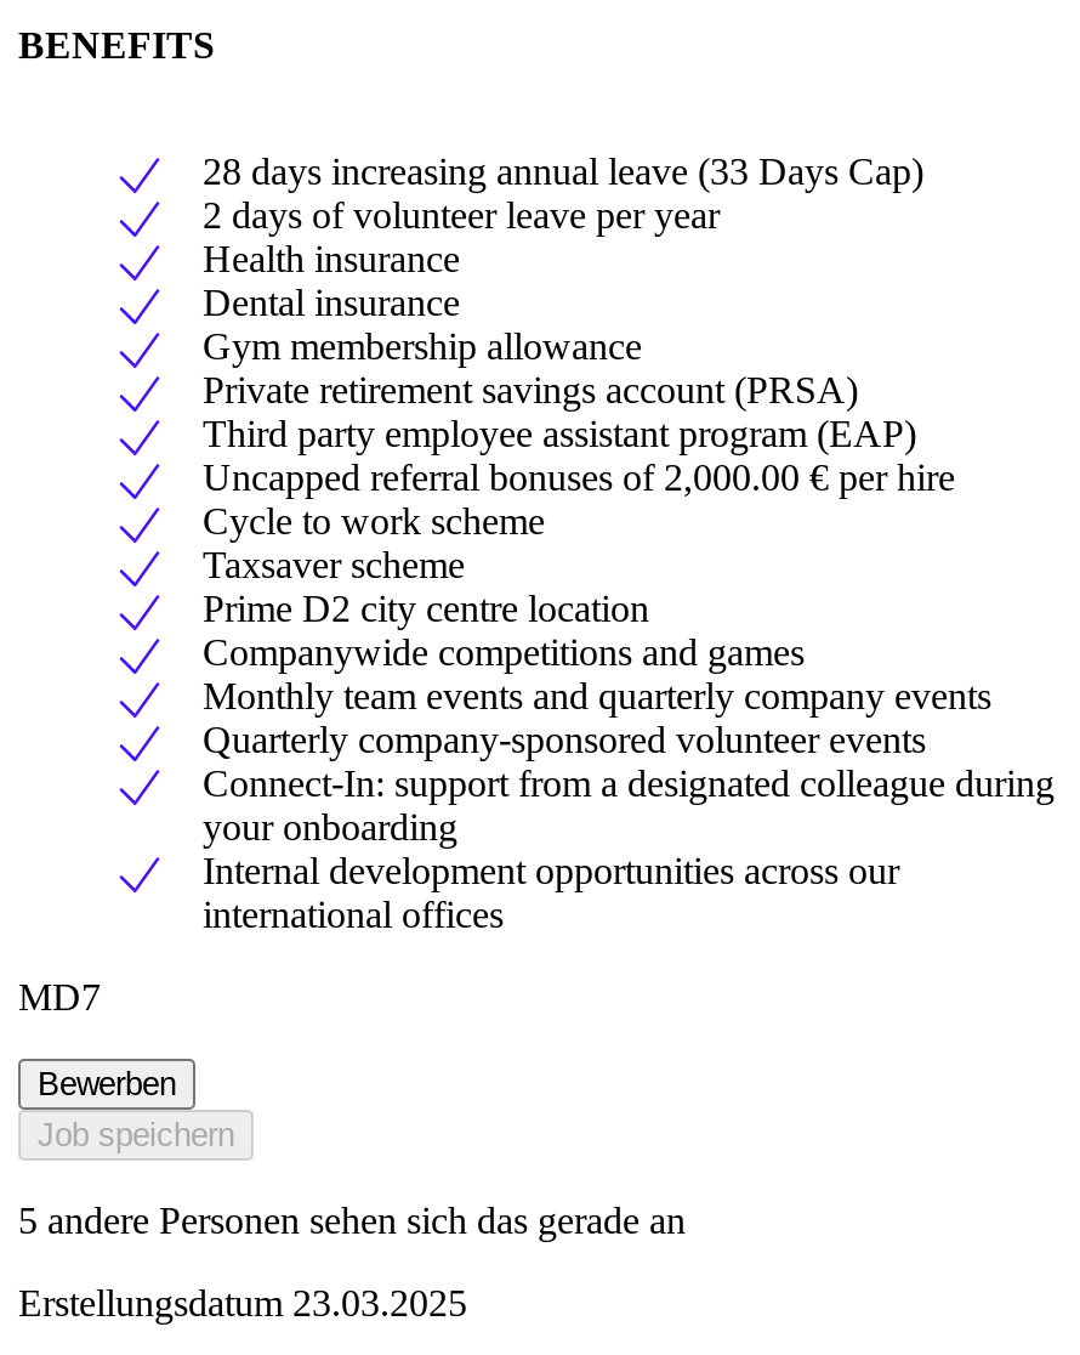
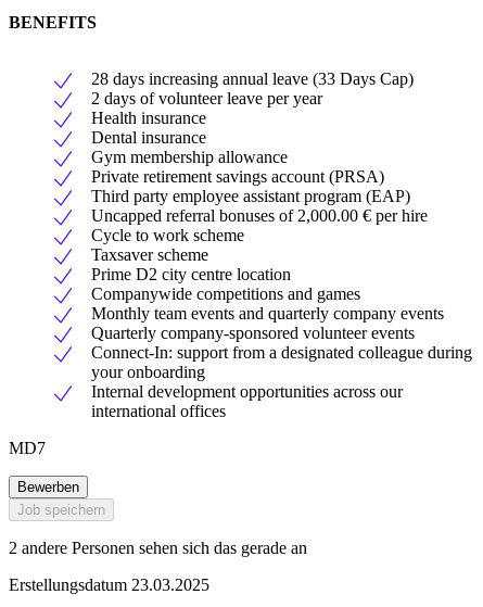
[18,1200,686,1242] 5 andere Personen sehen sich das gerade an -> [9,539,307,557] 2 andere Personen sehen sich das gerade an

